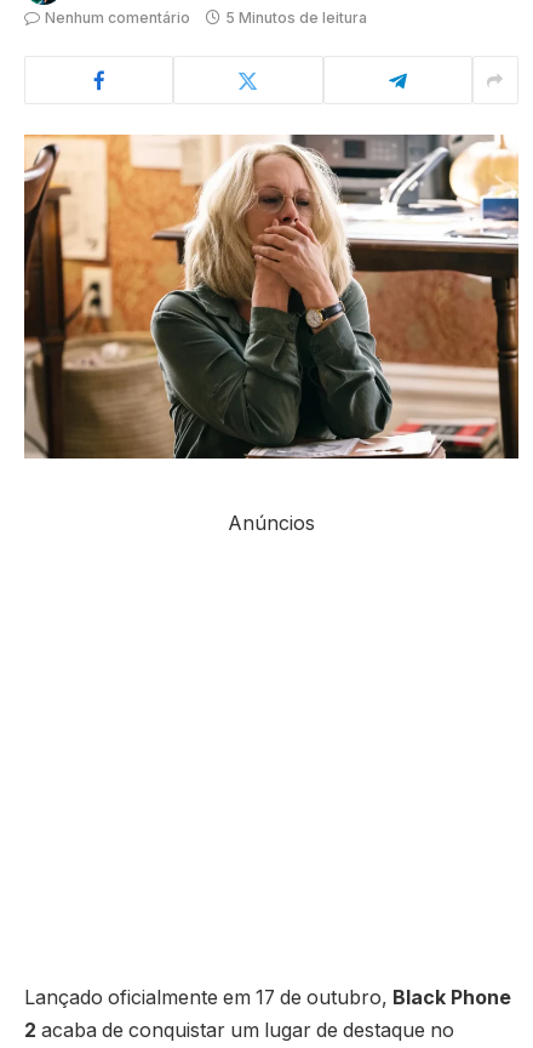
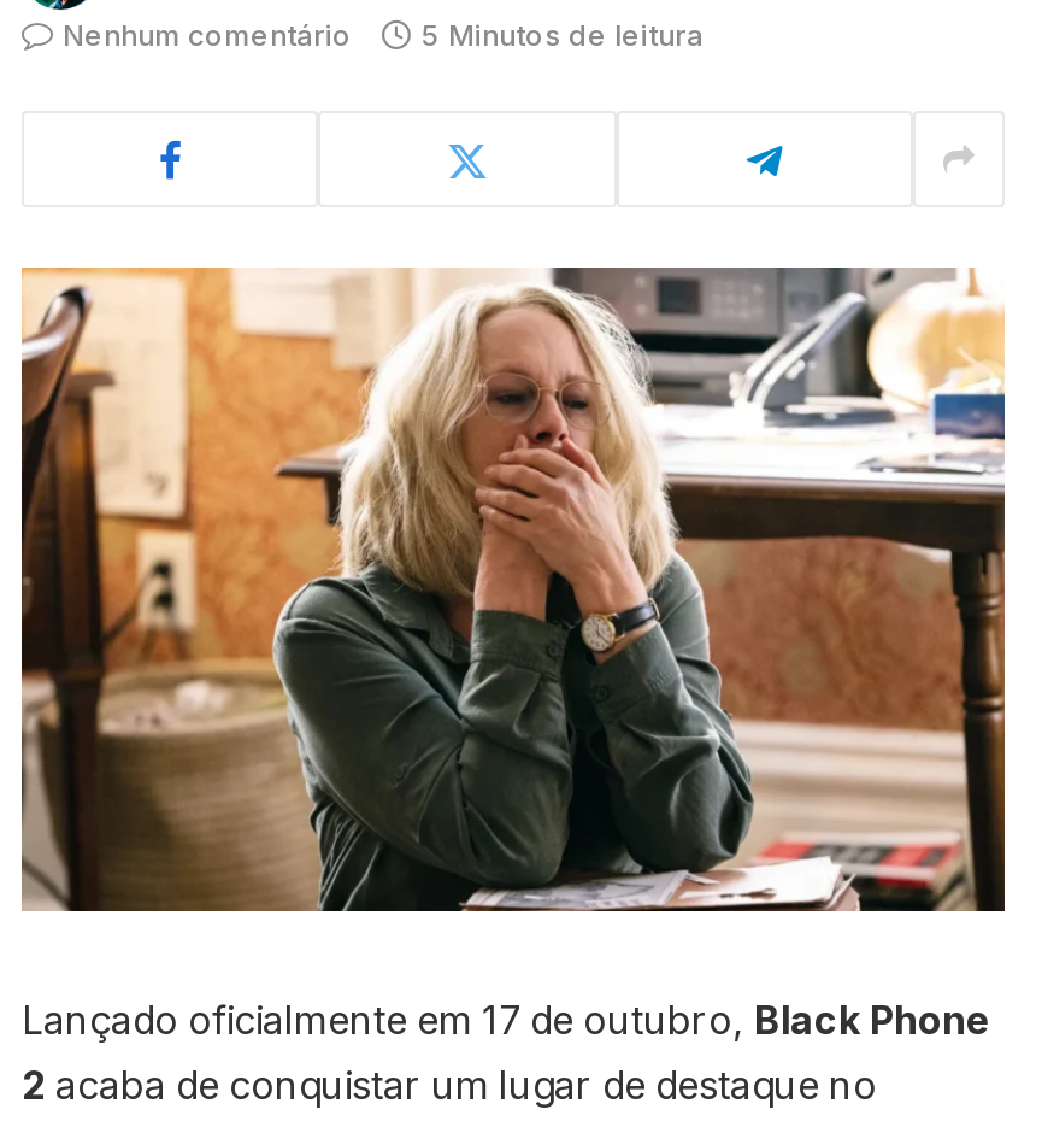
[228,511,315,534] Anúncios -> none

